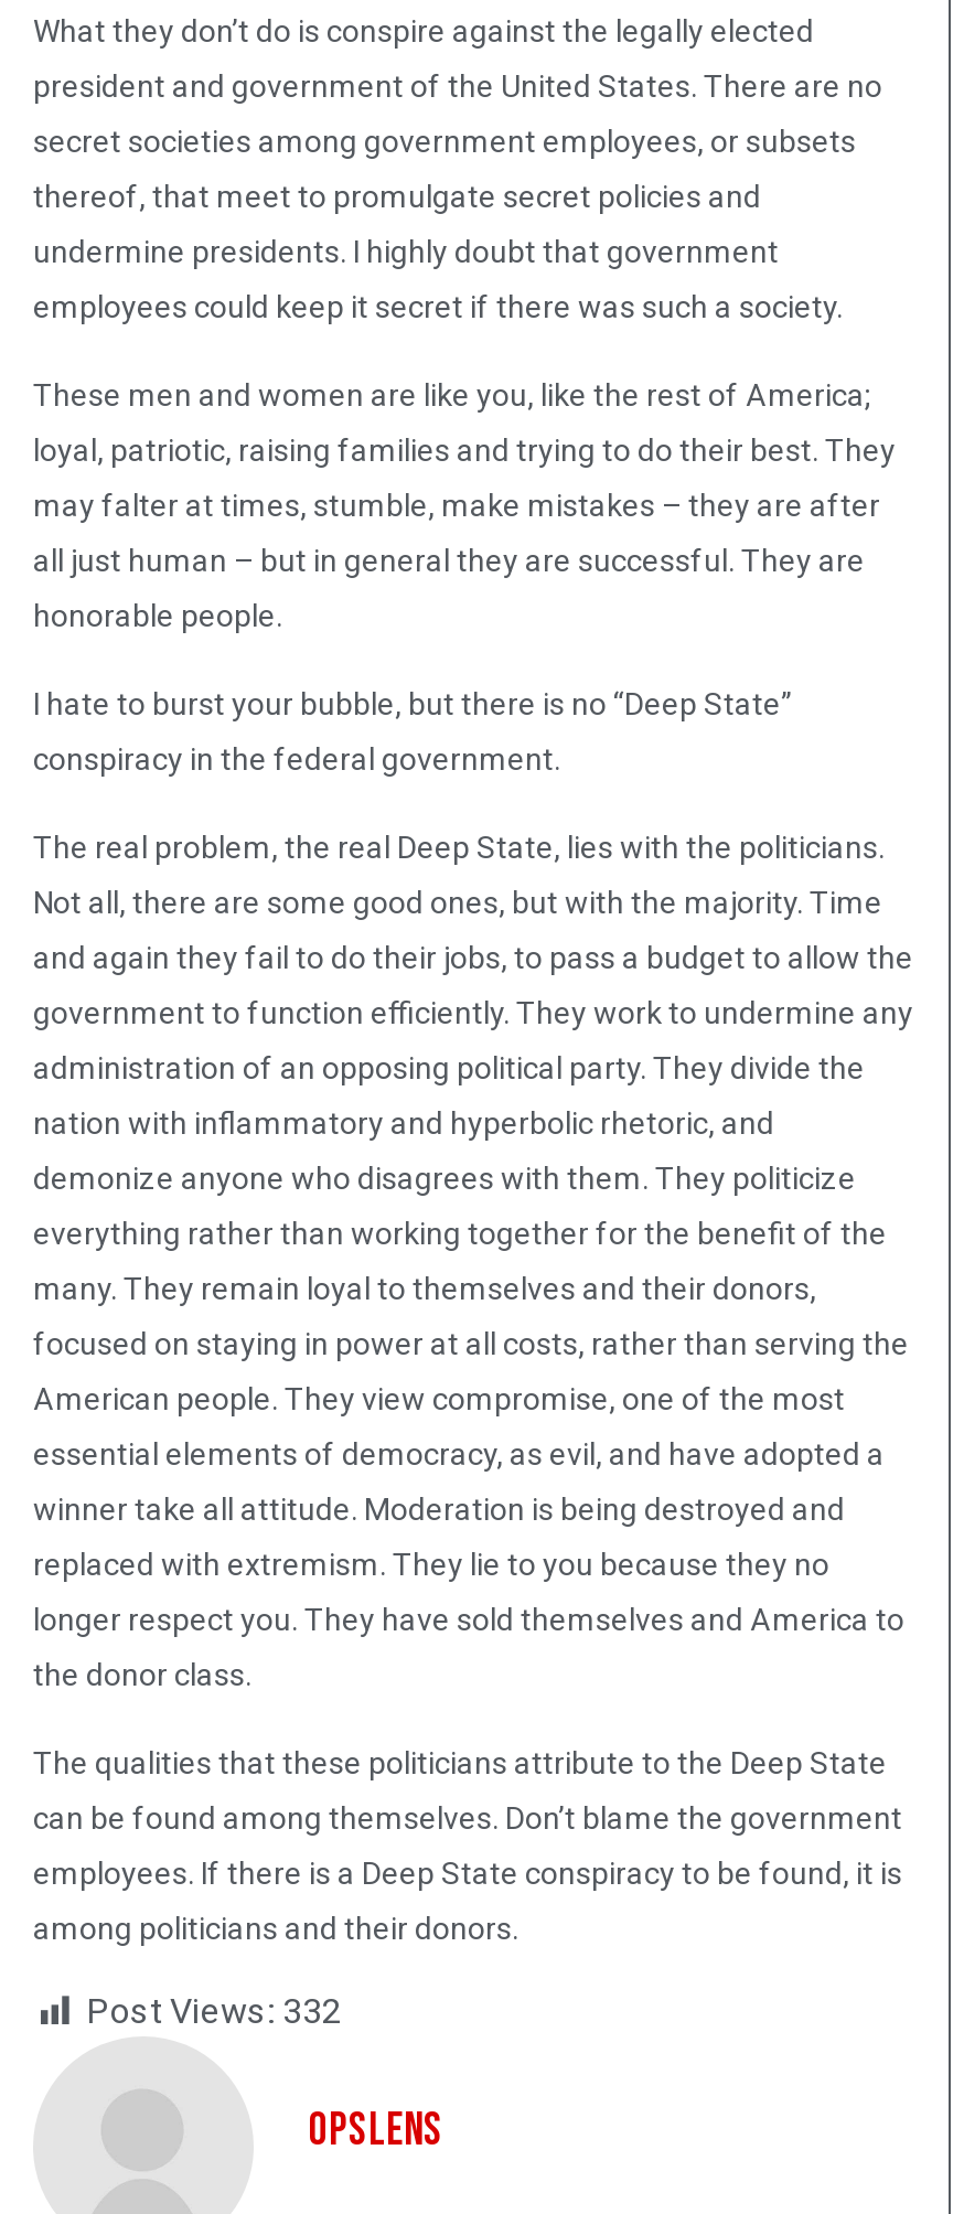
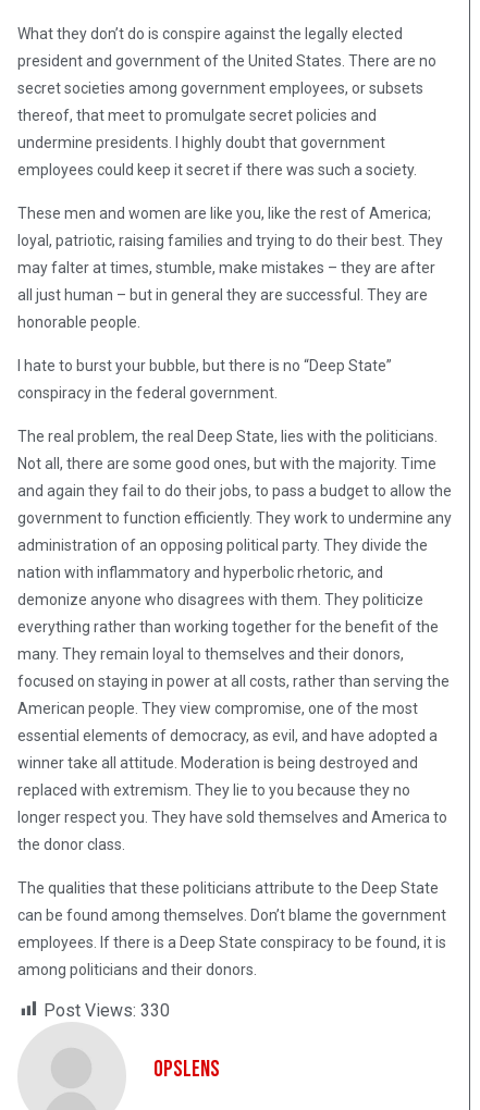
[86,1990,342,2032] Post Views: 332 -> [44,1000,170,1020] Post Views: 330

